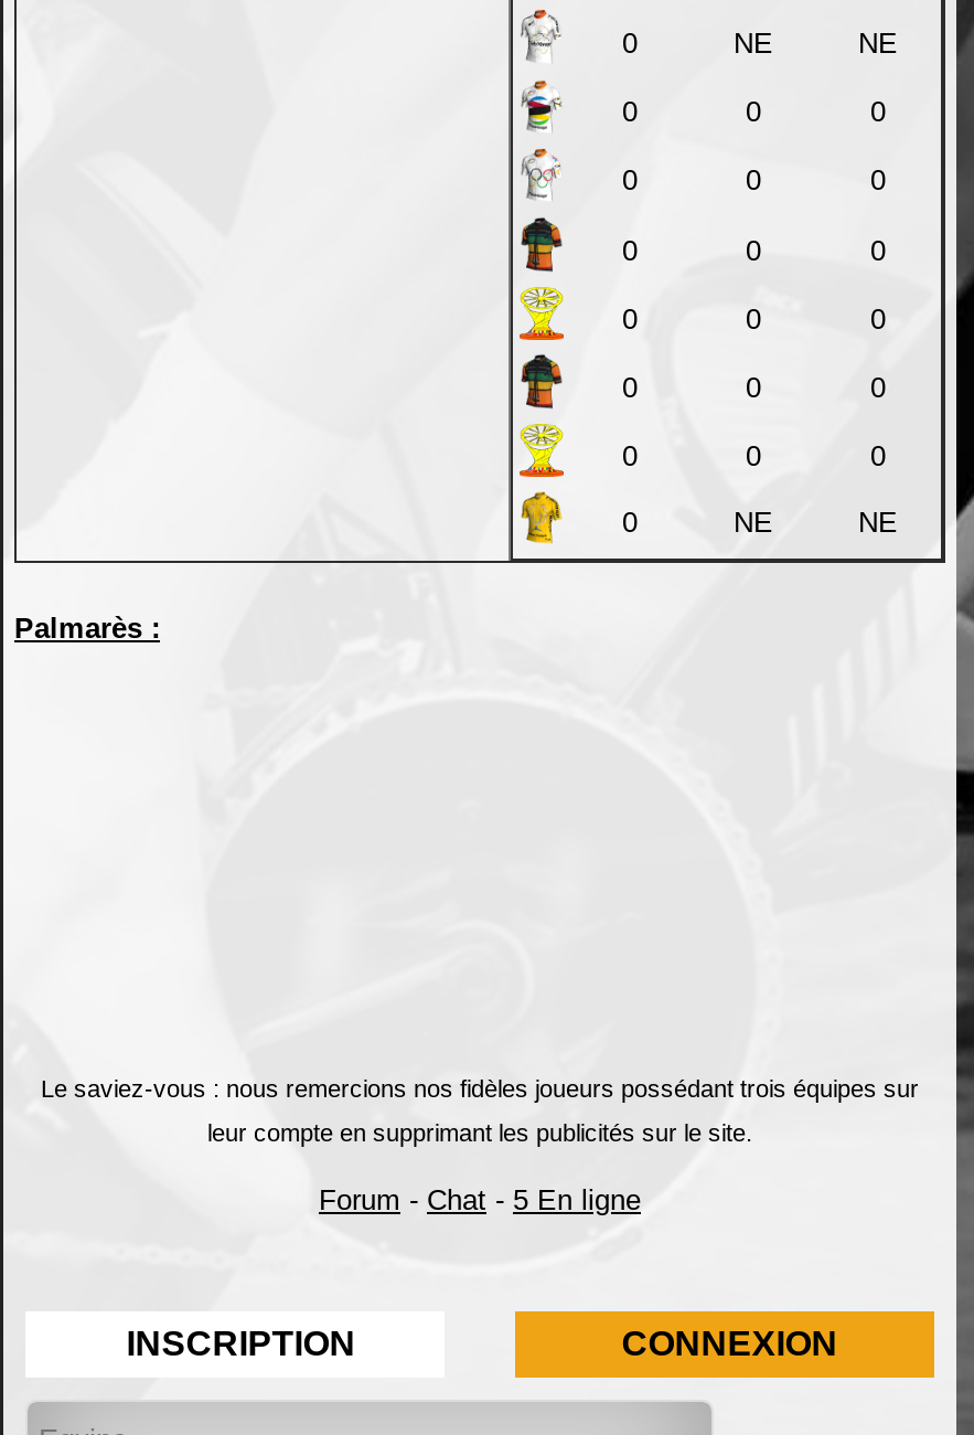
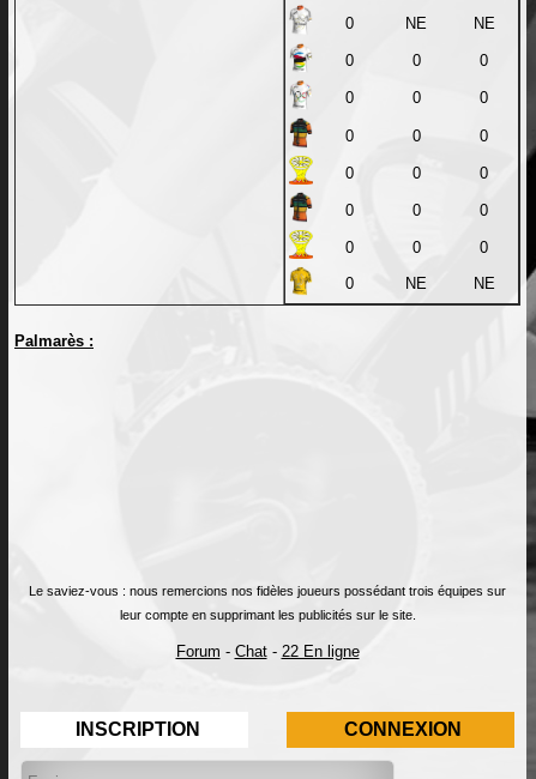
[319,1183,641,1216] Forum - Chat - 5 En ligne -> [176,642,359,660] Forum - Chat - 22 En ligne

